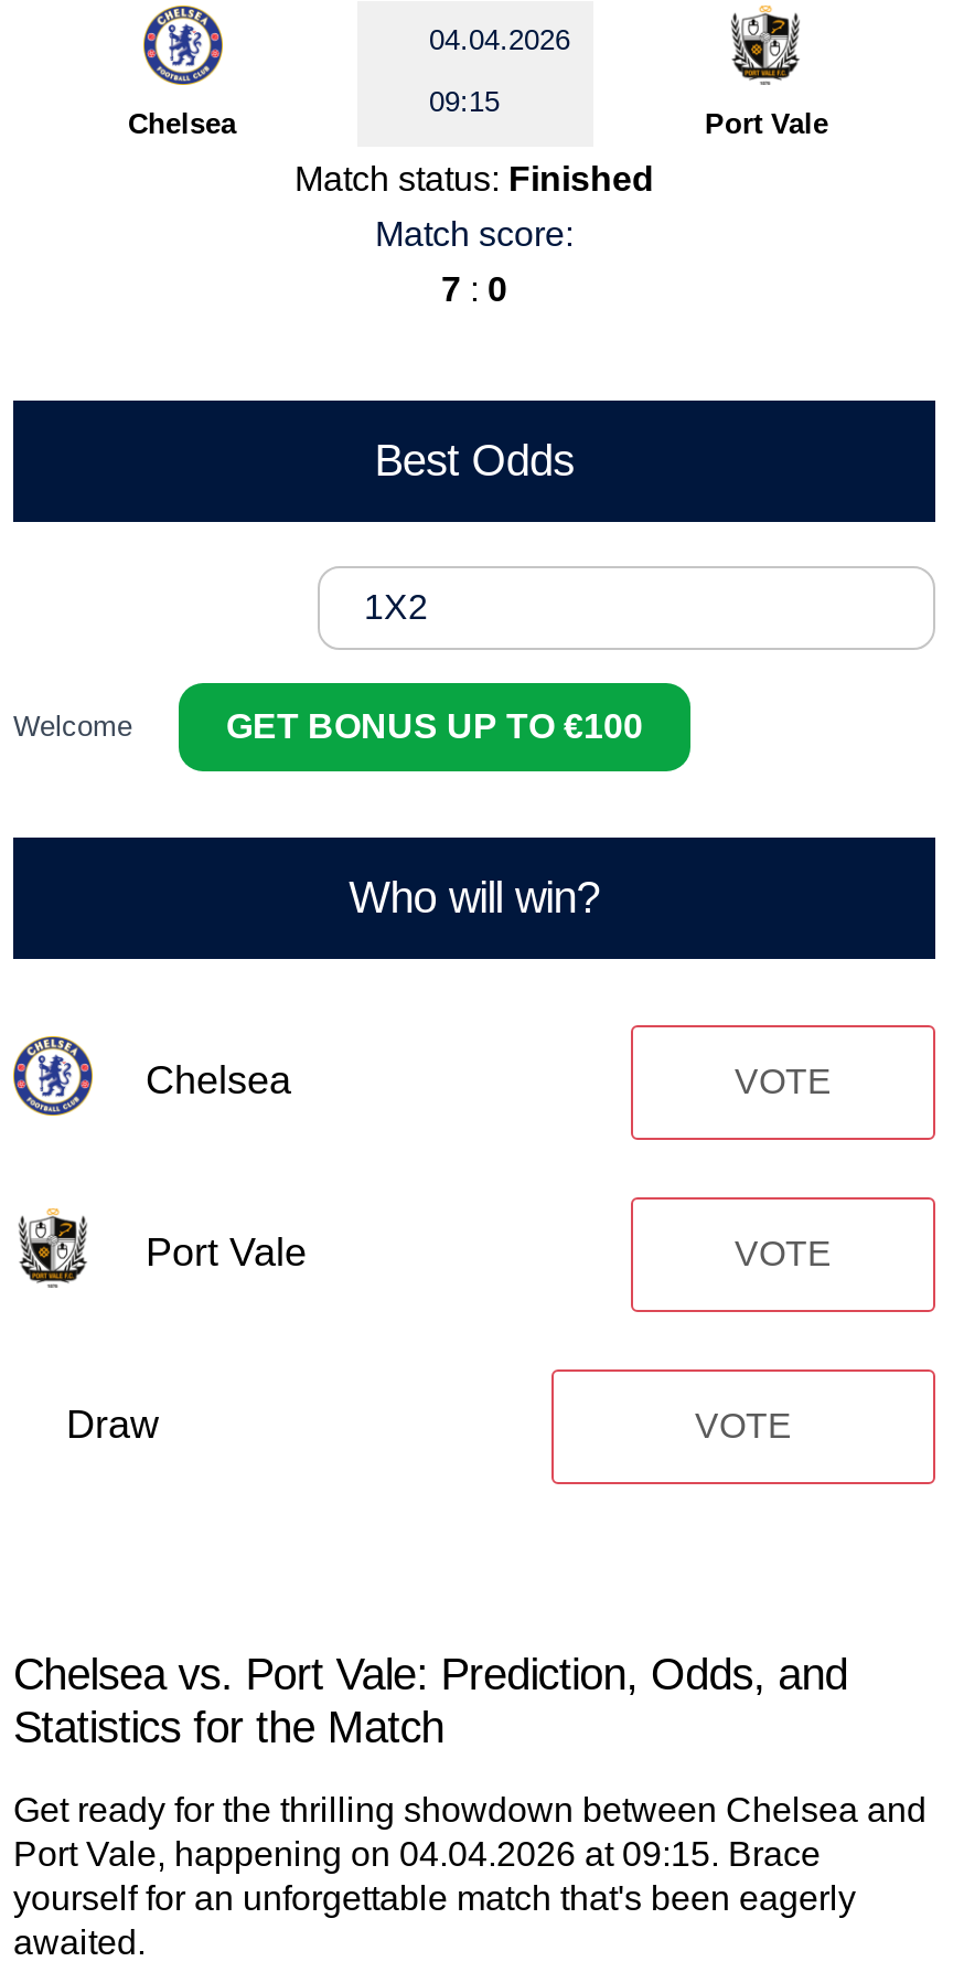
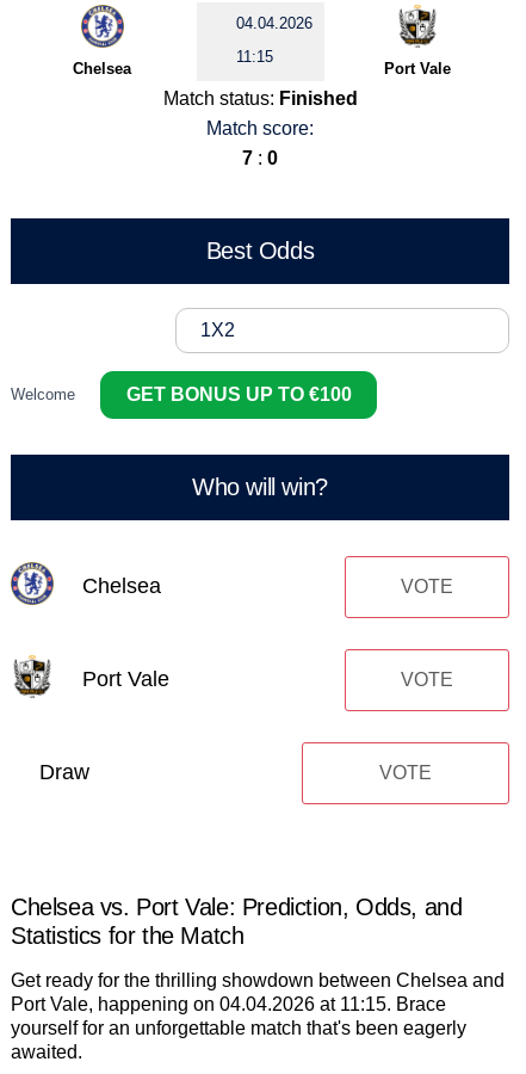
[429,85,500,118] 09:15 -> [236,47,273,65] 11:15
[13,1836,821,1873] Port Vale, happening on 04.04.2026 at 09:15. Brace -> [11,994,446,1015] Port Vale, happening on 04.04.2026 at 11:15. Brace

